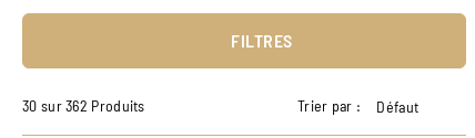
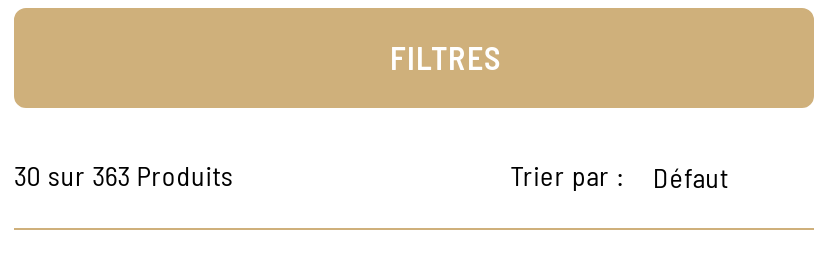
[22,96,145,115] 30 sur 362 Produits -> [14,158,233,192] 30 sur 363 Produits

